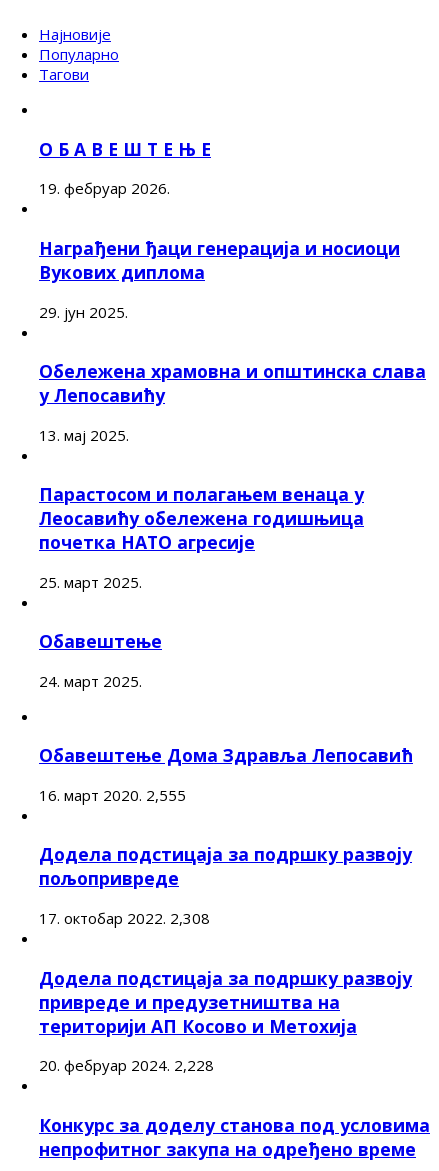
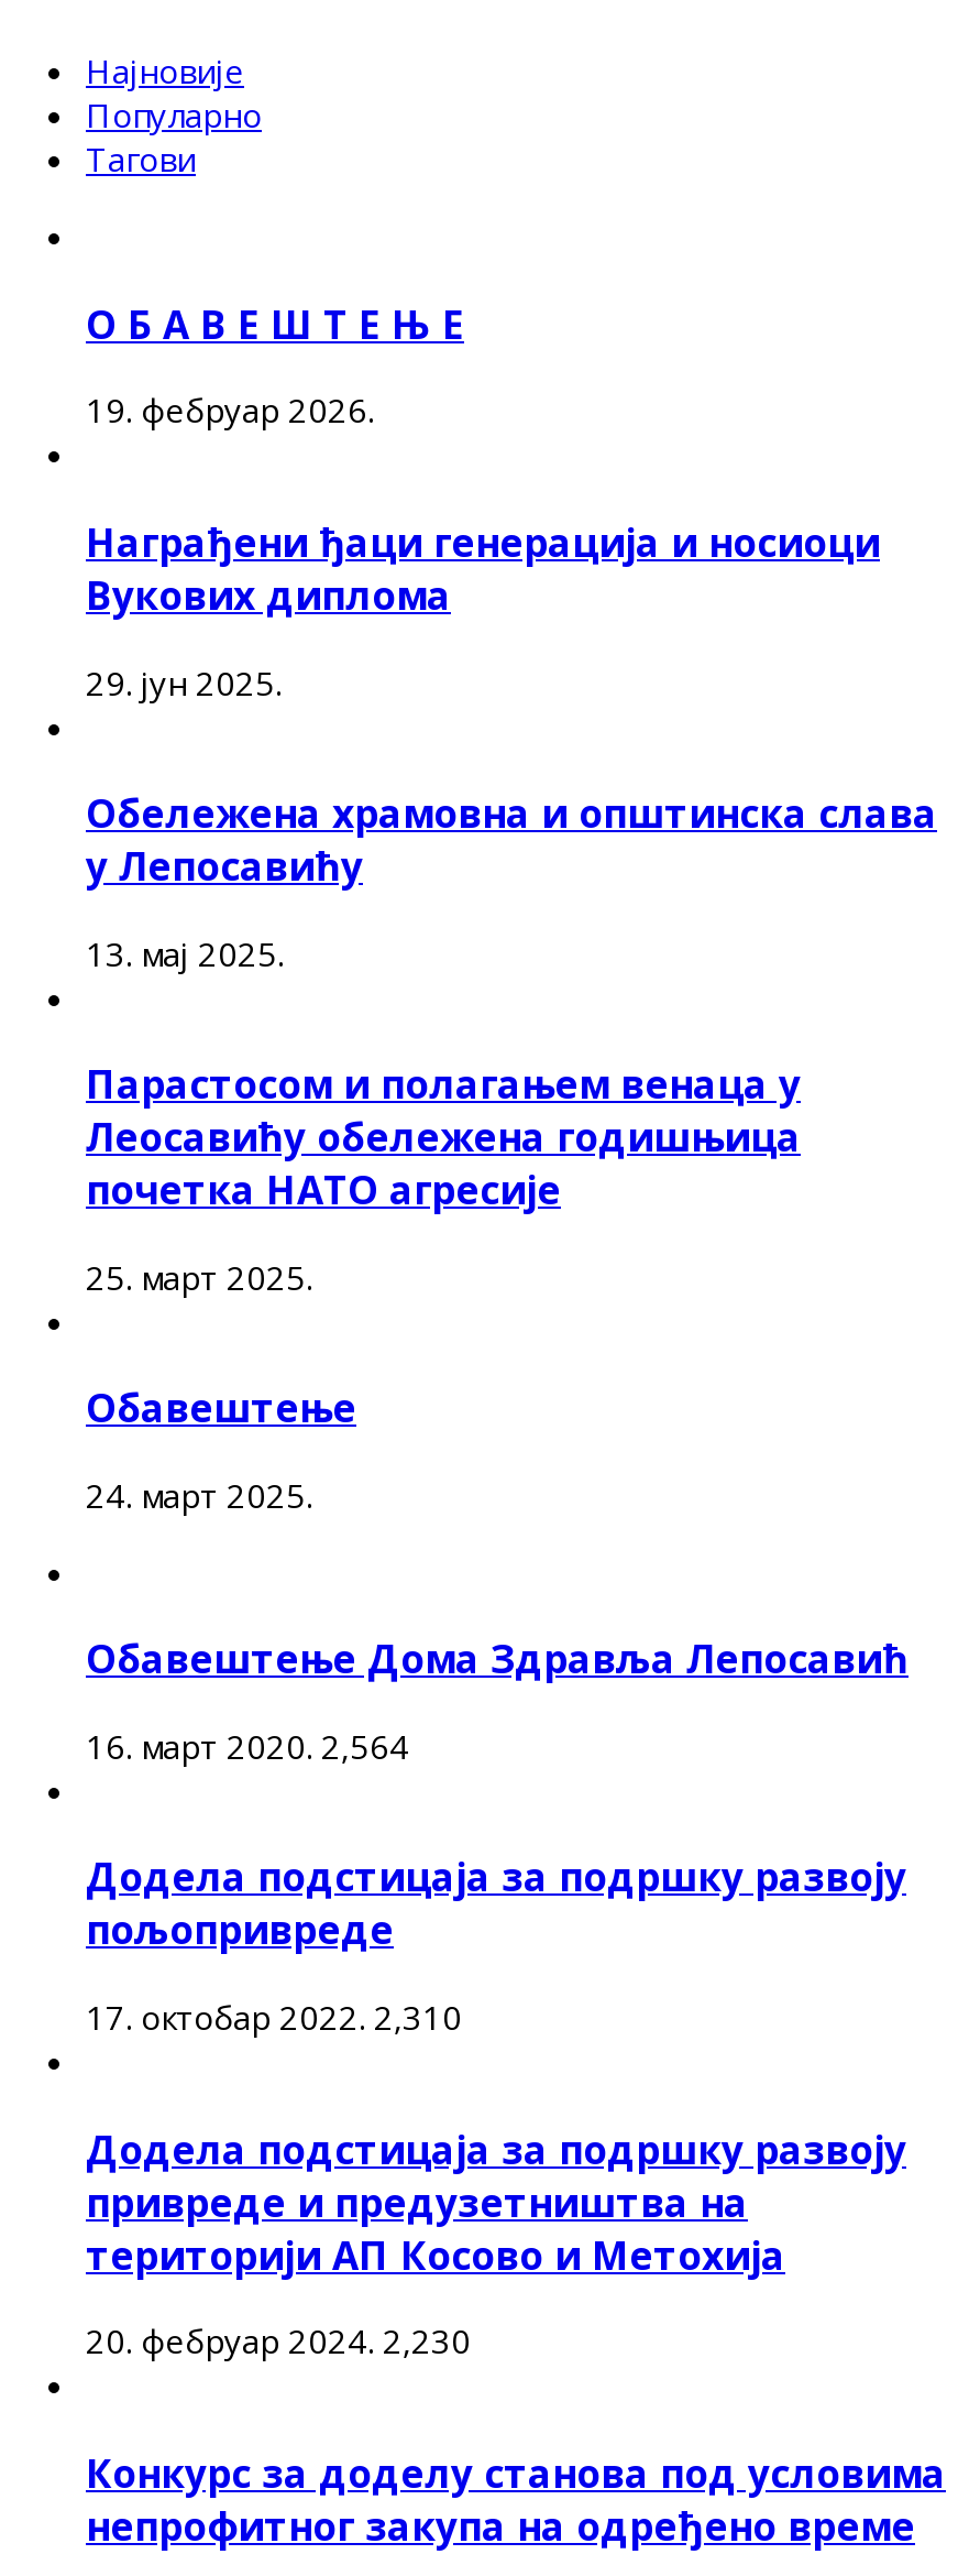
[39,785,186,805] 16. март 2020. 2,555 -> [86,1724,409,1768] 16. март 2020. 2,564
[39,908,210,928] 17. октобар 2022. 2,308 -> [86,1995,462,2039] 17. октобар 2022. 2,310
[39,1055,214,1075] 20. фебруар 2024. 2,228 -> [86,2319,471,2363] 20. фебруар 2024. 2,230

